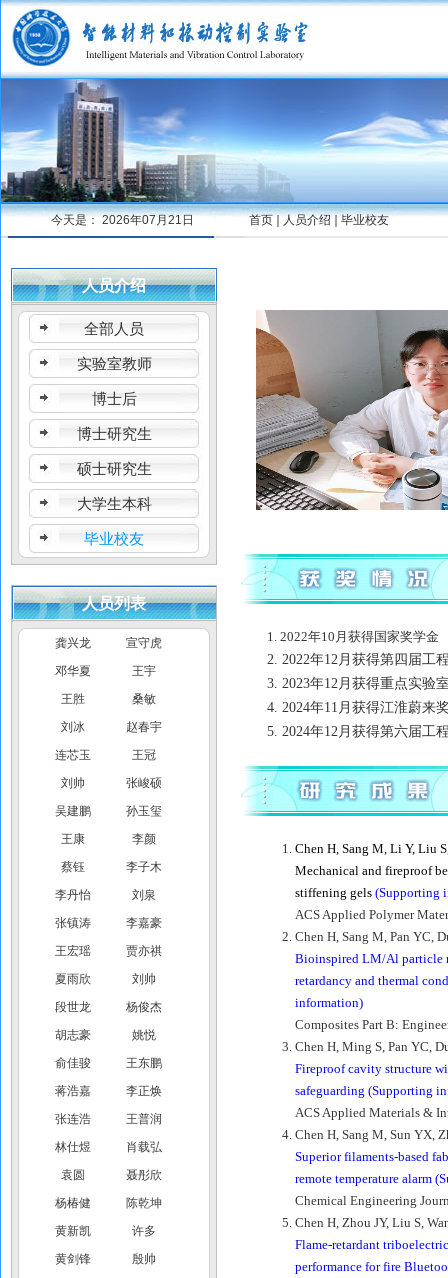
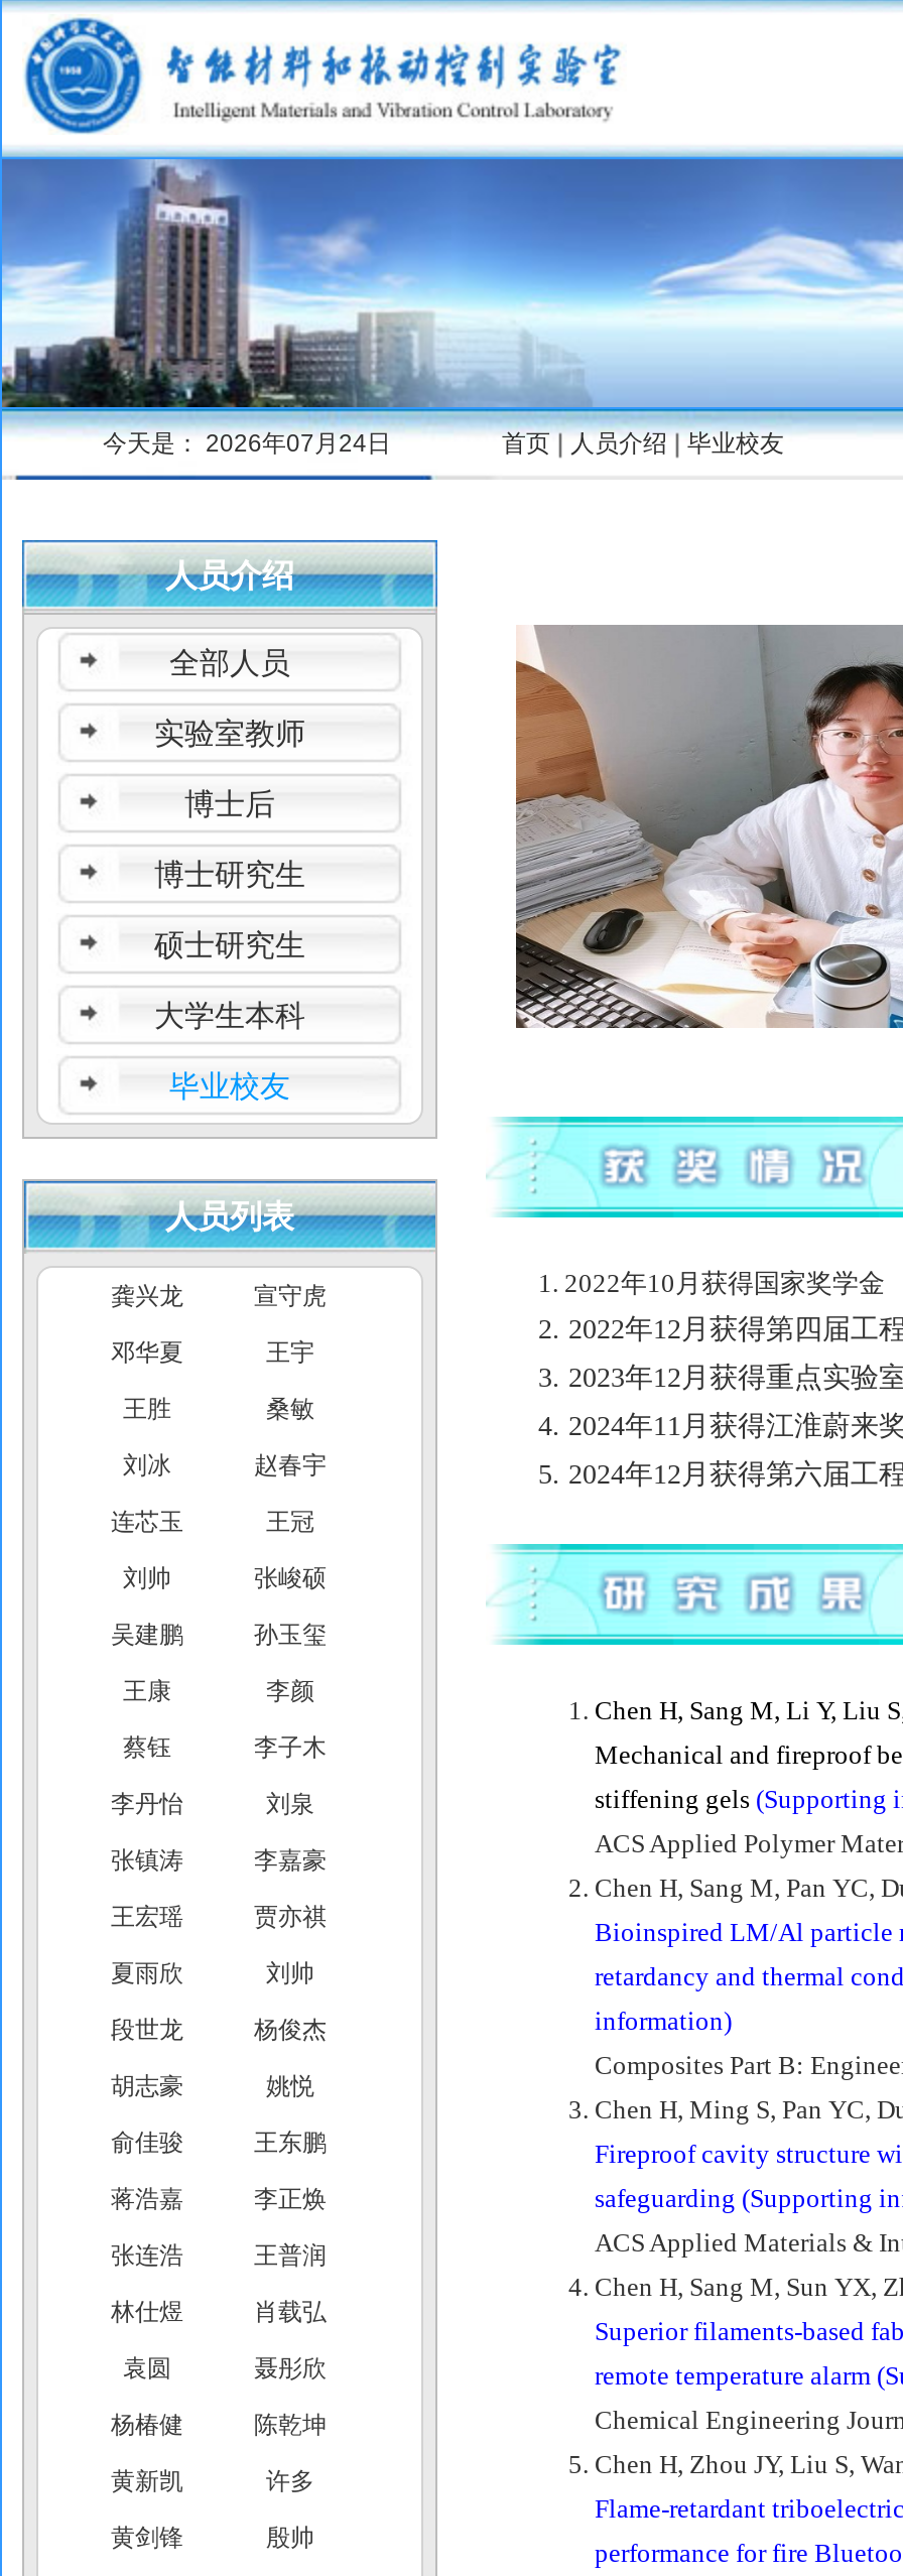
[51,213,194,227] 今天是： 2026年07月21日 -> [103,429,391,458] 今天是： 2026年07月24日

